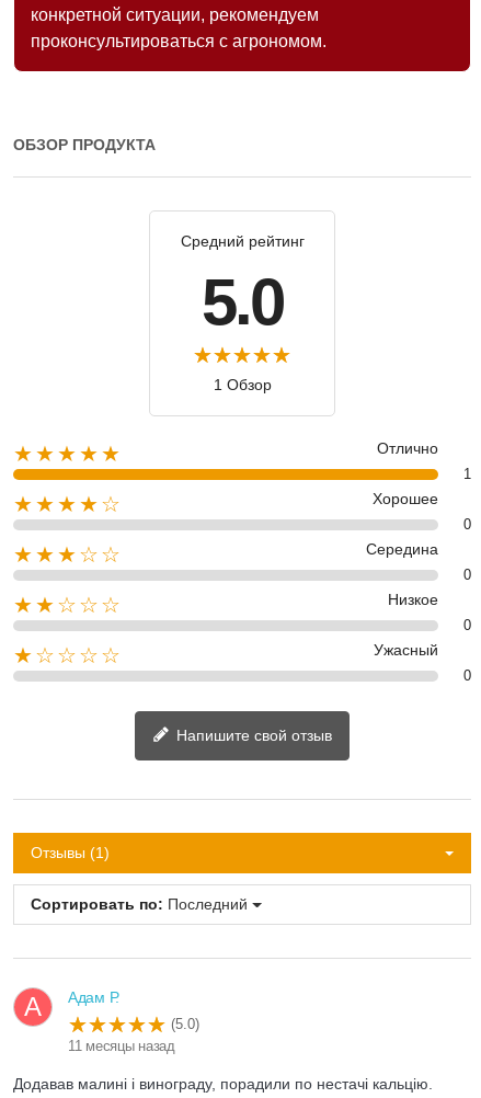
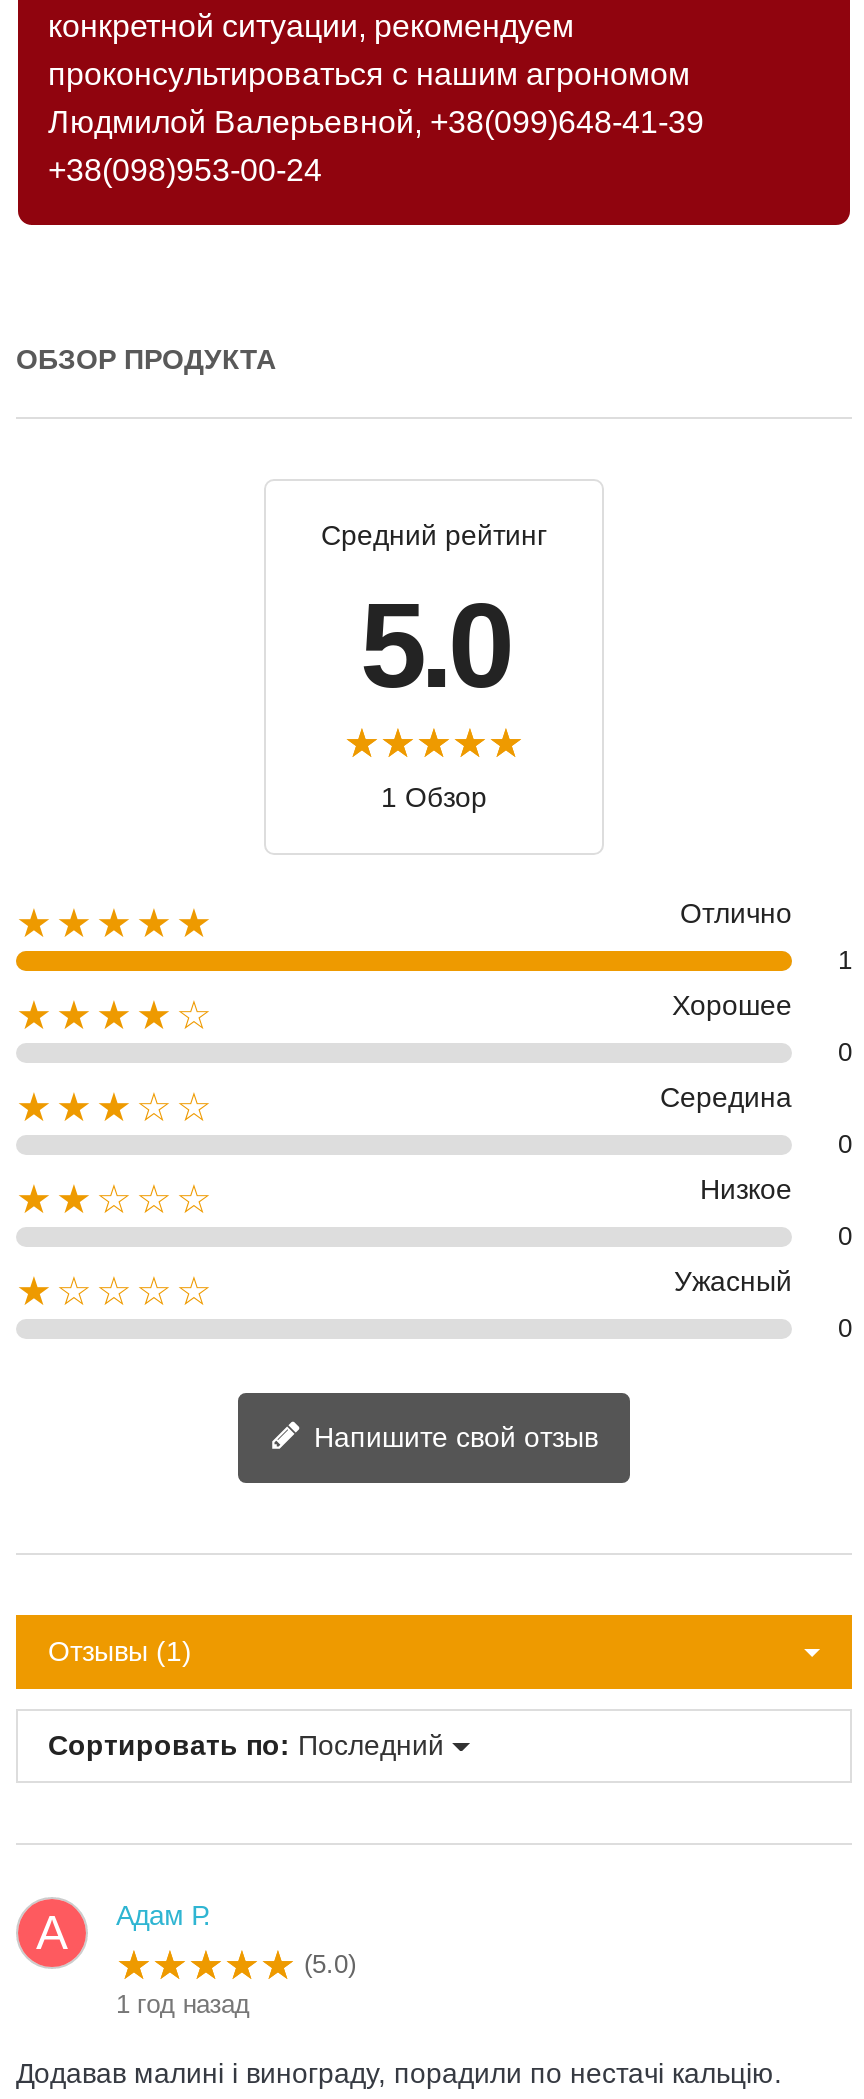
[31,32,327,50] проконсультироваться с агрономом. -> [48,57,704,187] проконсультироваться с нашим агрономом | Людмилой Валерьевной, +38(099)648-41-39 | +38(098)953-00-24
[68,1038,175,1054] 11 месяцы назад -> [116,1989,250,2019] 1 год назад

